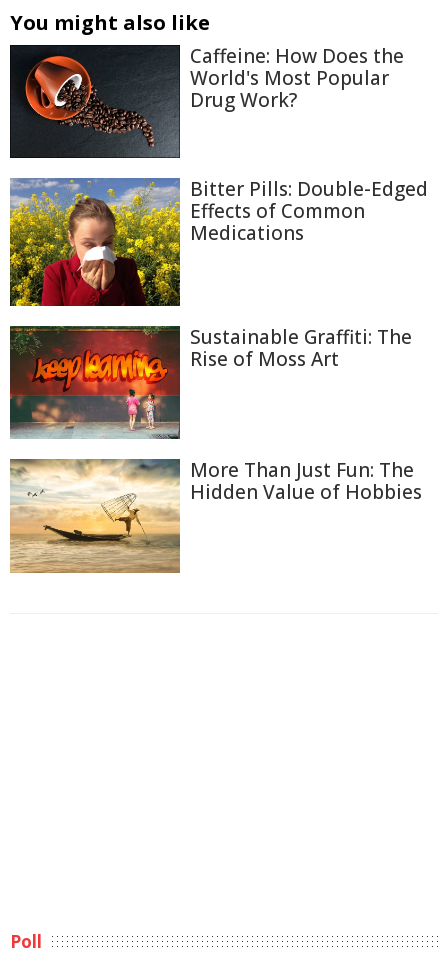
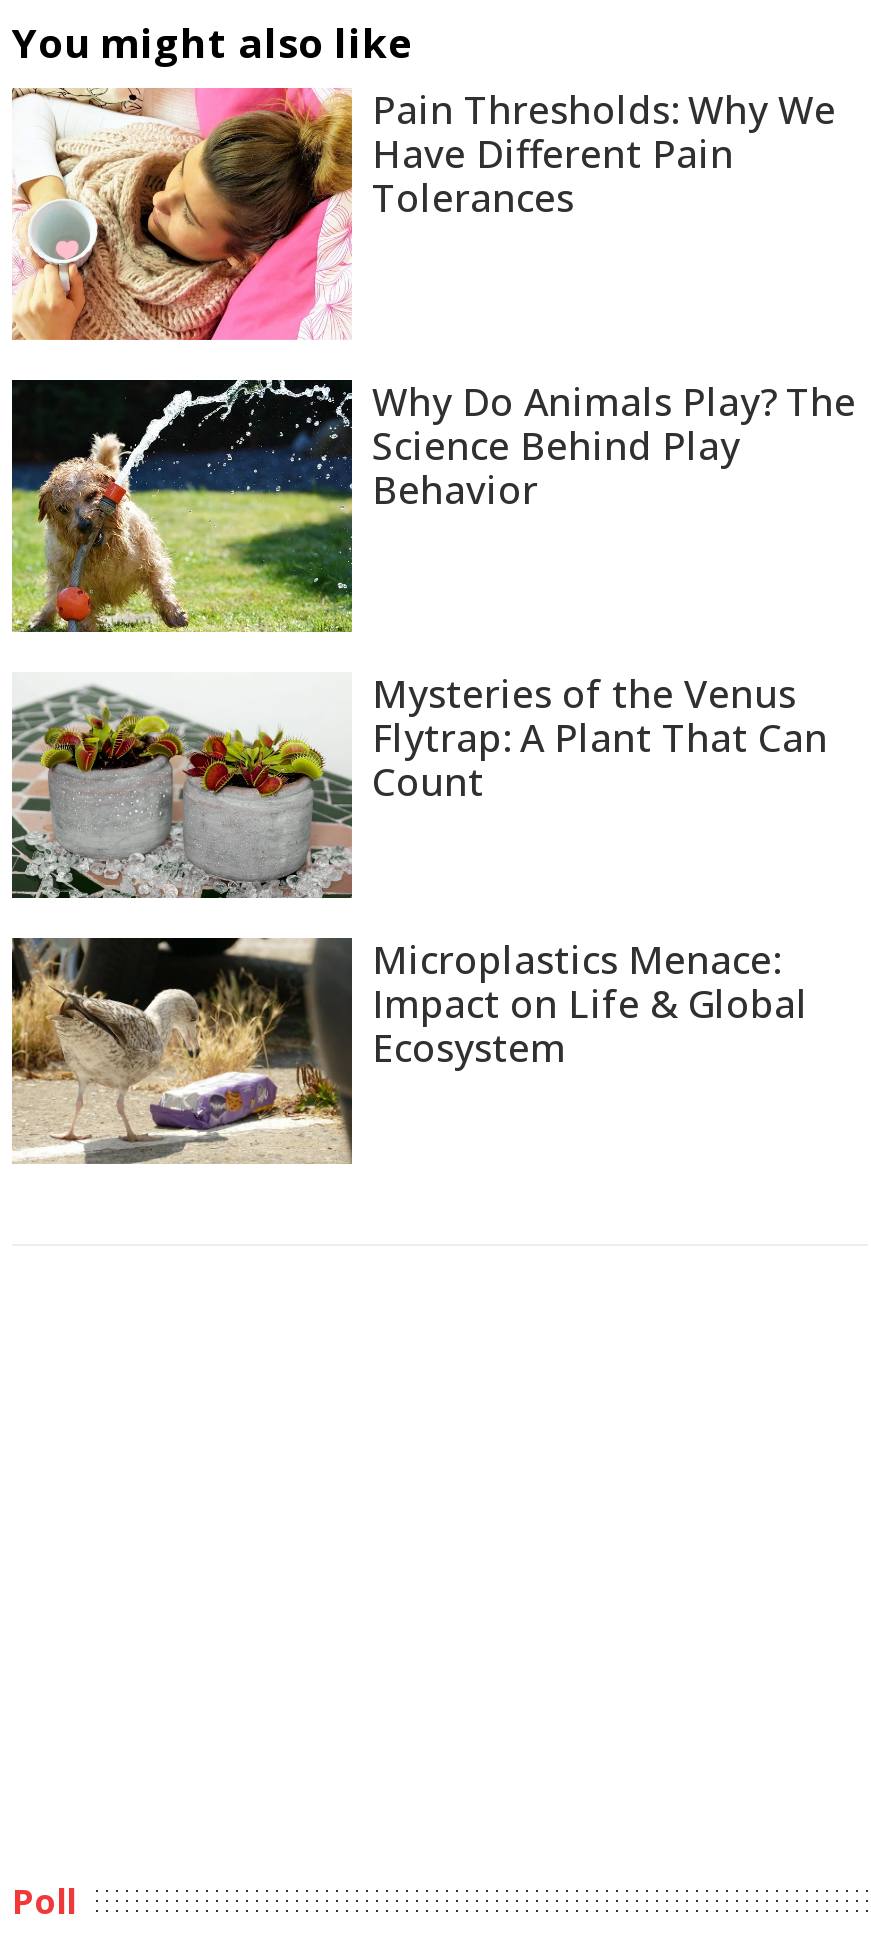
[9,43,404,160] [image] | Caffeine: How Does the | World's Most Popular | Drug Work? -> [12,84,836,342] [image] | Pain Thresholds: Why We | Have Different Pain | Tolerances
[9,176,428,307] [image] | Bitter Pills: Double-Edged | Effects of Common | Medications -> [10,375,856,634] [image] | Why Do Animals Play? The | Science Behind Play | Behavior
[9,324,412,440] [image] | Sustainable Graffiti: The | Rise of Moss Art -> [12,667,828,900] [image] | Mysteries of the Venus | Flytrap: A Plant That Can | Count
[10,457,422,574] [image] | More Than Just Fun: The | Hidden Value of Hobbies -> [10,934,808,1166] [image] | Microplastics Menace: | Impact on Life & Global | Ecosystem

